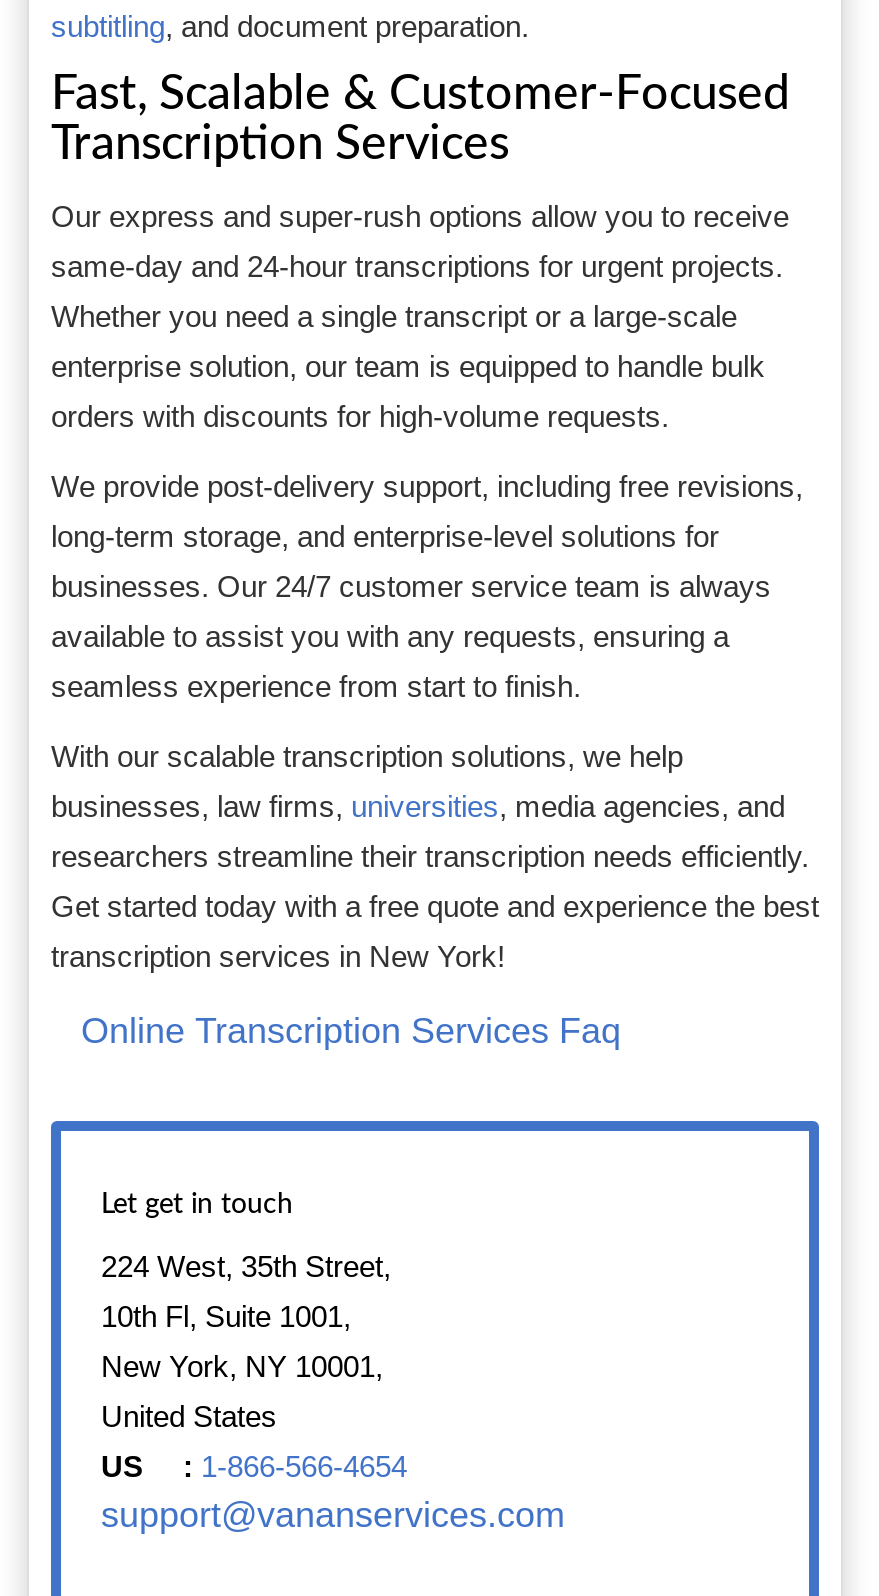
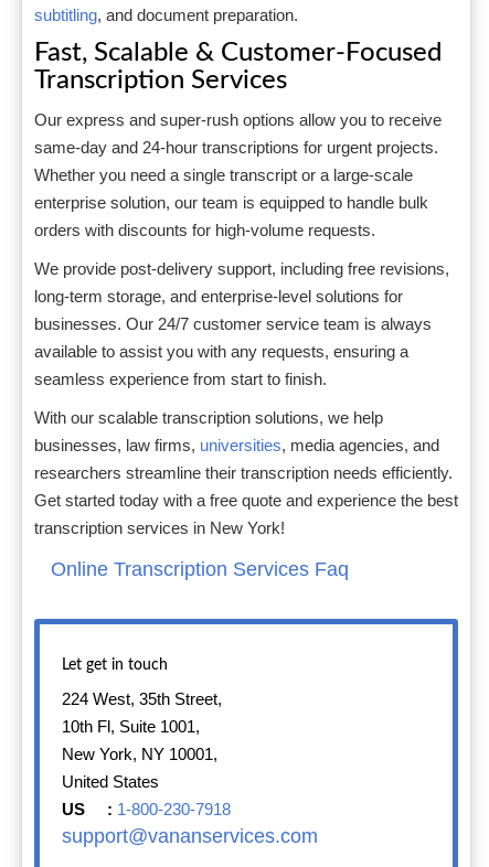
[101,1449,407,1483] US : 1-866-566-4654 -> [62,800,231,818] US : 1-800-230-7918

